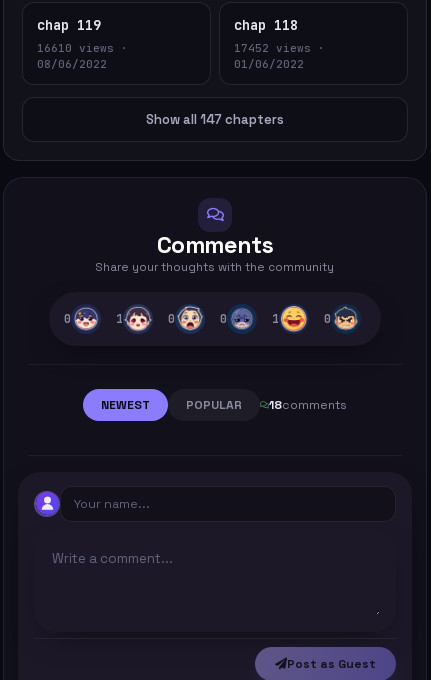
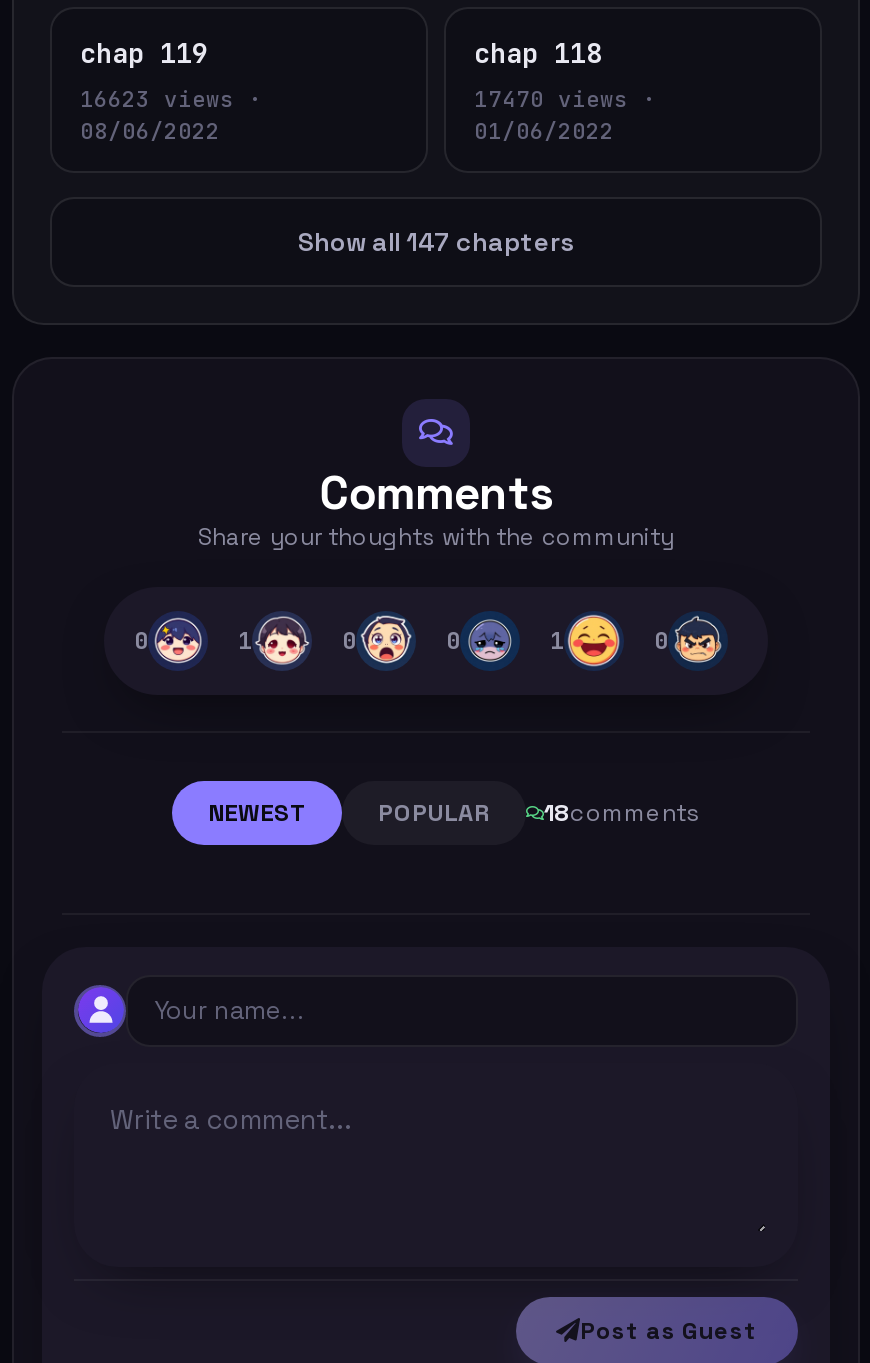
[37,41,128,55] 16610 views · -> [80,85,262,113] 16623 views ·
[234,41,325,55] 17452 views · -> [474,85,656,113] 17470 views ·

